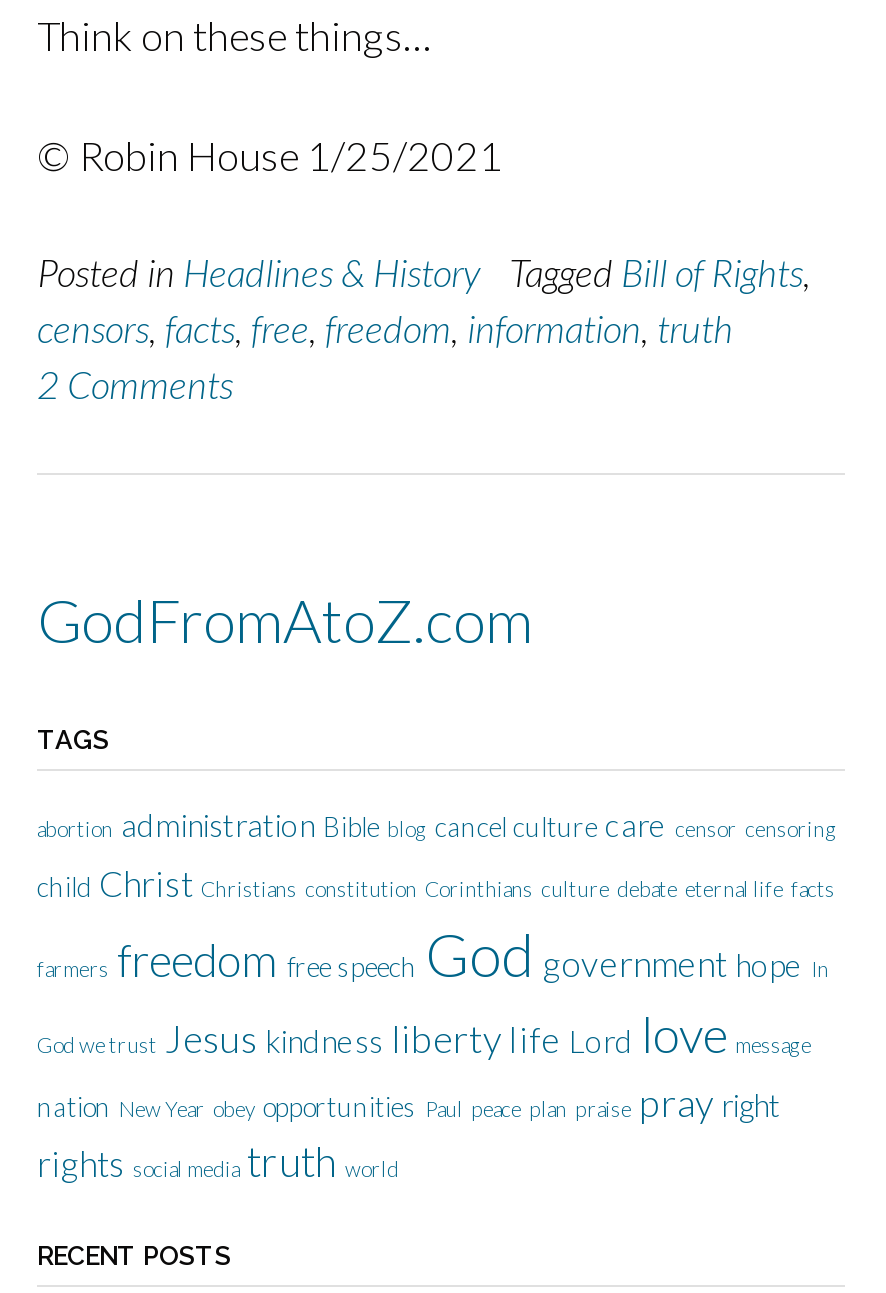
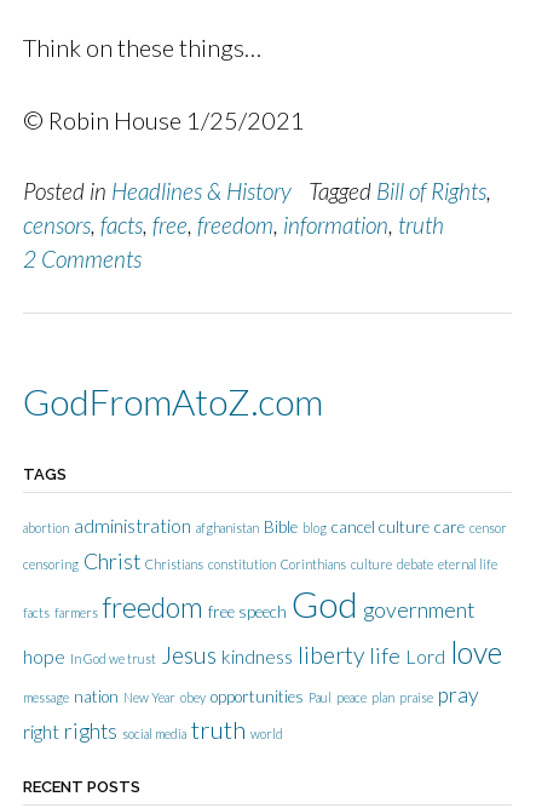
[37,806,837,842] abortion administration Bible blog cancel culture care censor censoring -> [23,513,507,536] abortion administration afghanistan Bible blog cancel culture care censor
[37,862,835,1184] child Christ Christians constitution Corinthians culture debate eternal life facts | farmers freedom free speech God government hope In | God we trust Jesus kindness liberty life Lord love message | nation New Year obey opportunities Paul peace plan praise pray right | rights social media truth world -> [23,548,502,743] censoring Christ Christians constitution Corinthians culture debate eternal life | facts farmers freedom free speech God government | hope In God we trust Jesus kindness liberty life Lord love | message nation New Year obey opportunities Paul peace plan praise pray | right rights social media truth world

